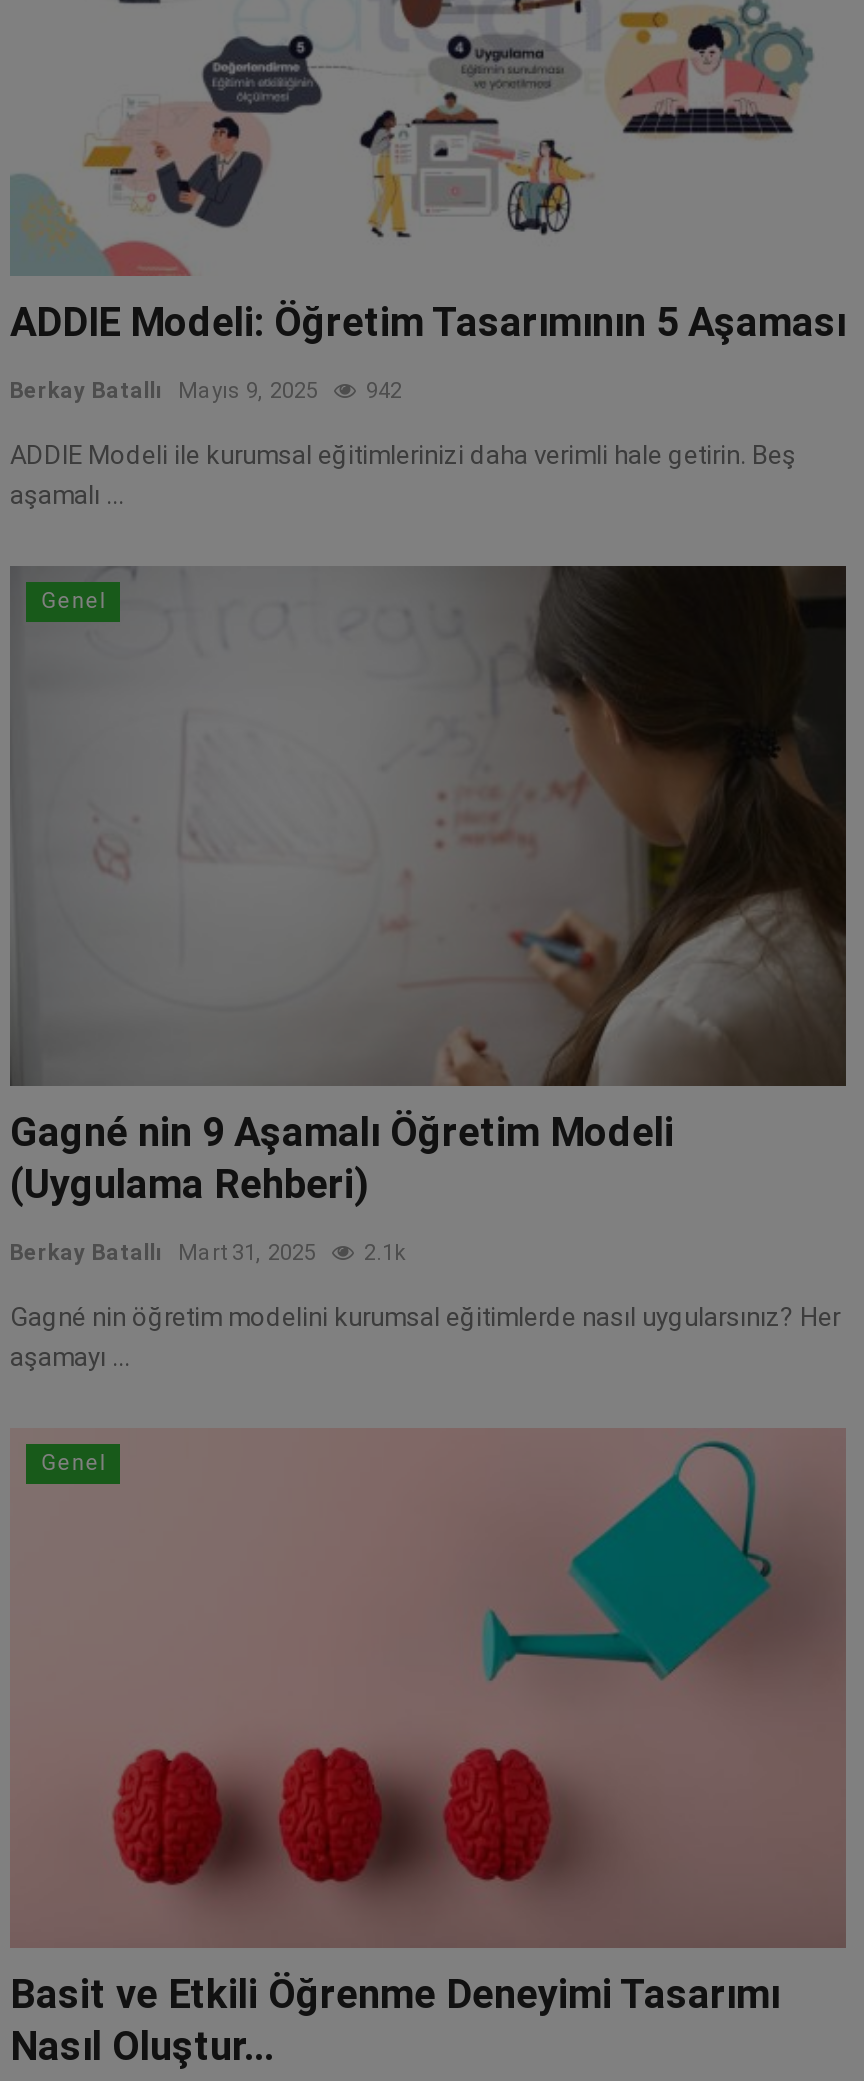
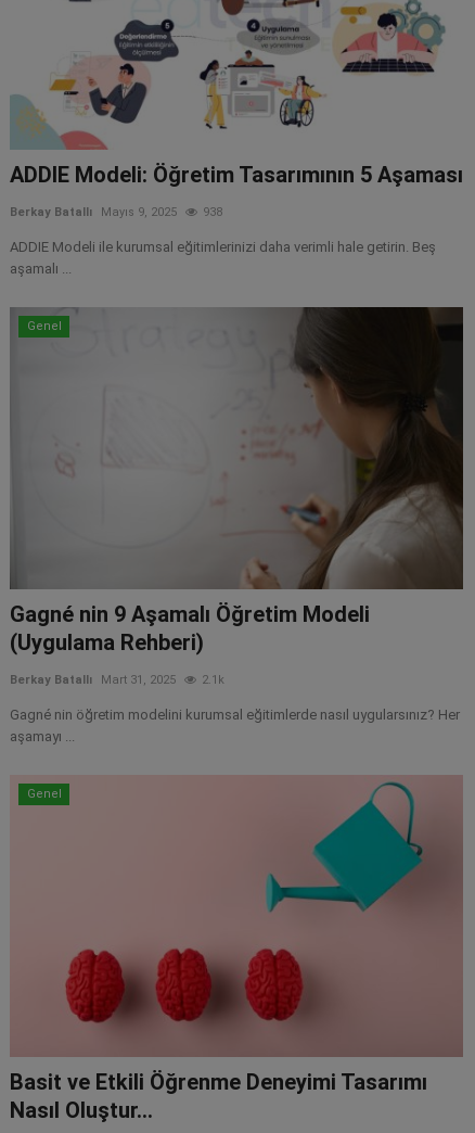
[10,378,402,404] Berkay Batallı Mayıs 9, 2025 942 -> [10,205,222,219] Berkay Batallı Mayıs 9, 2025 938

